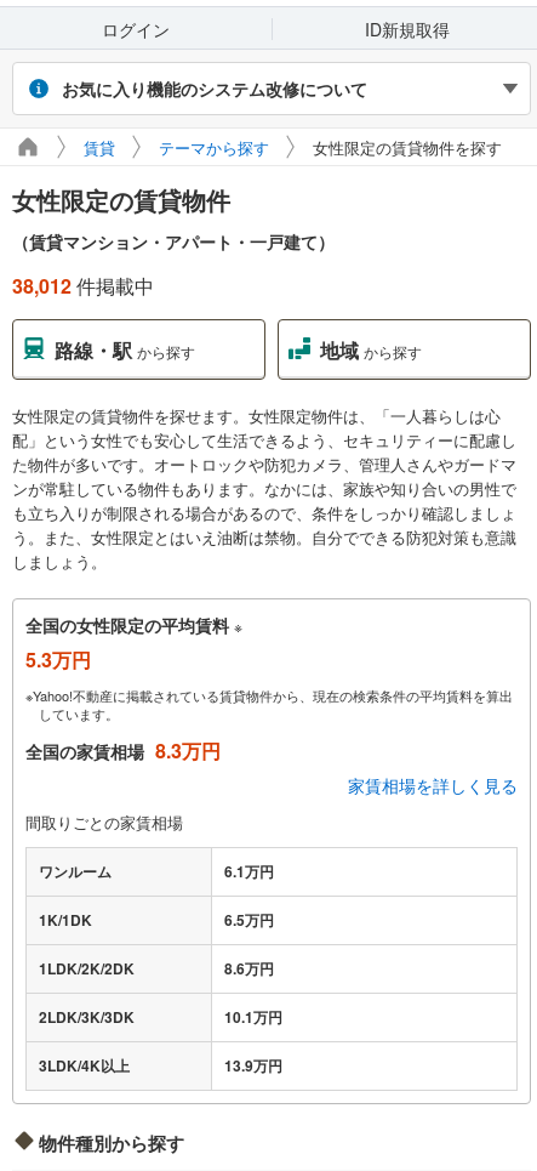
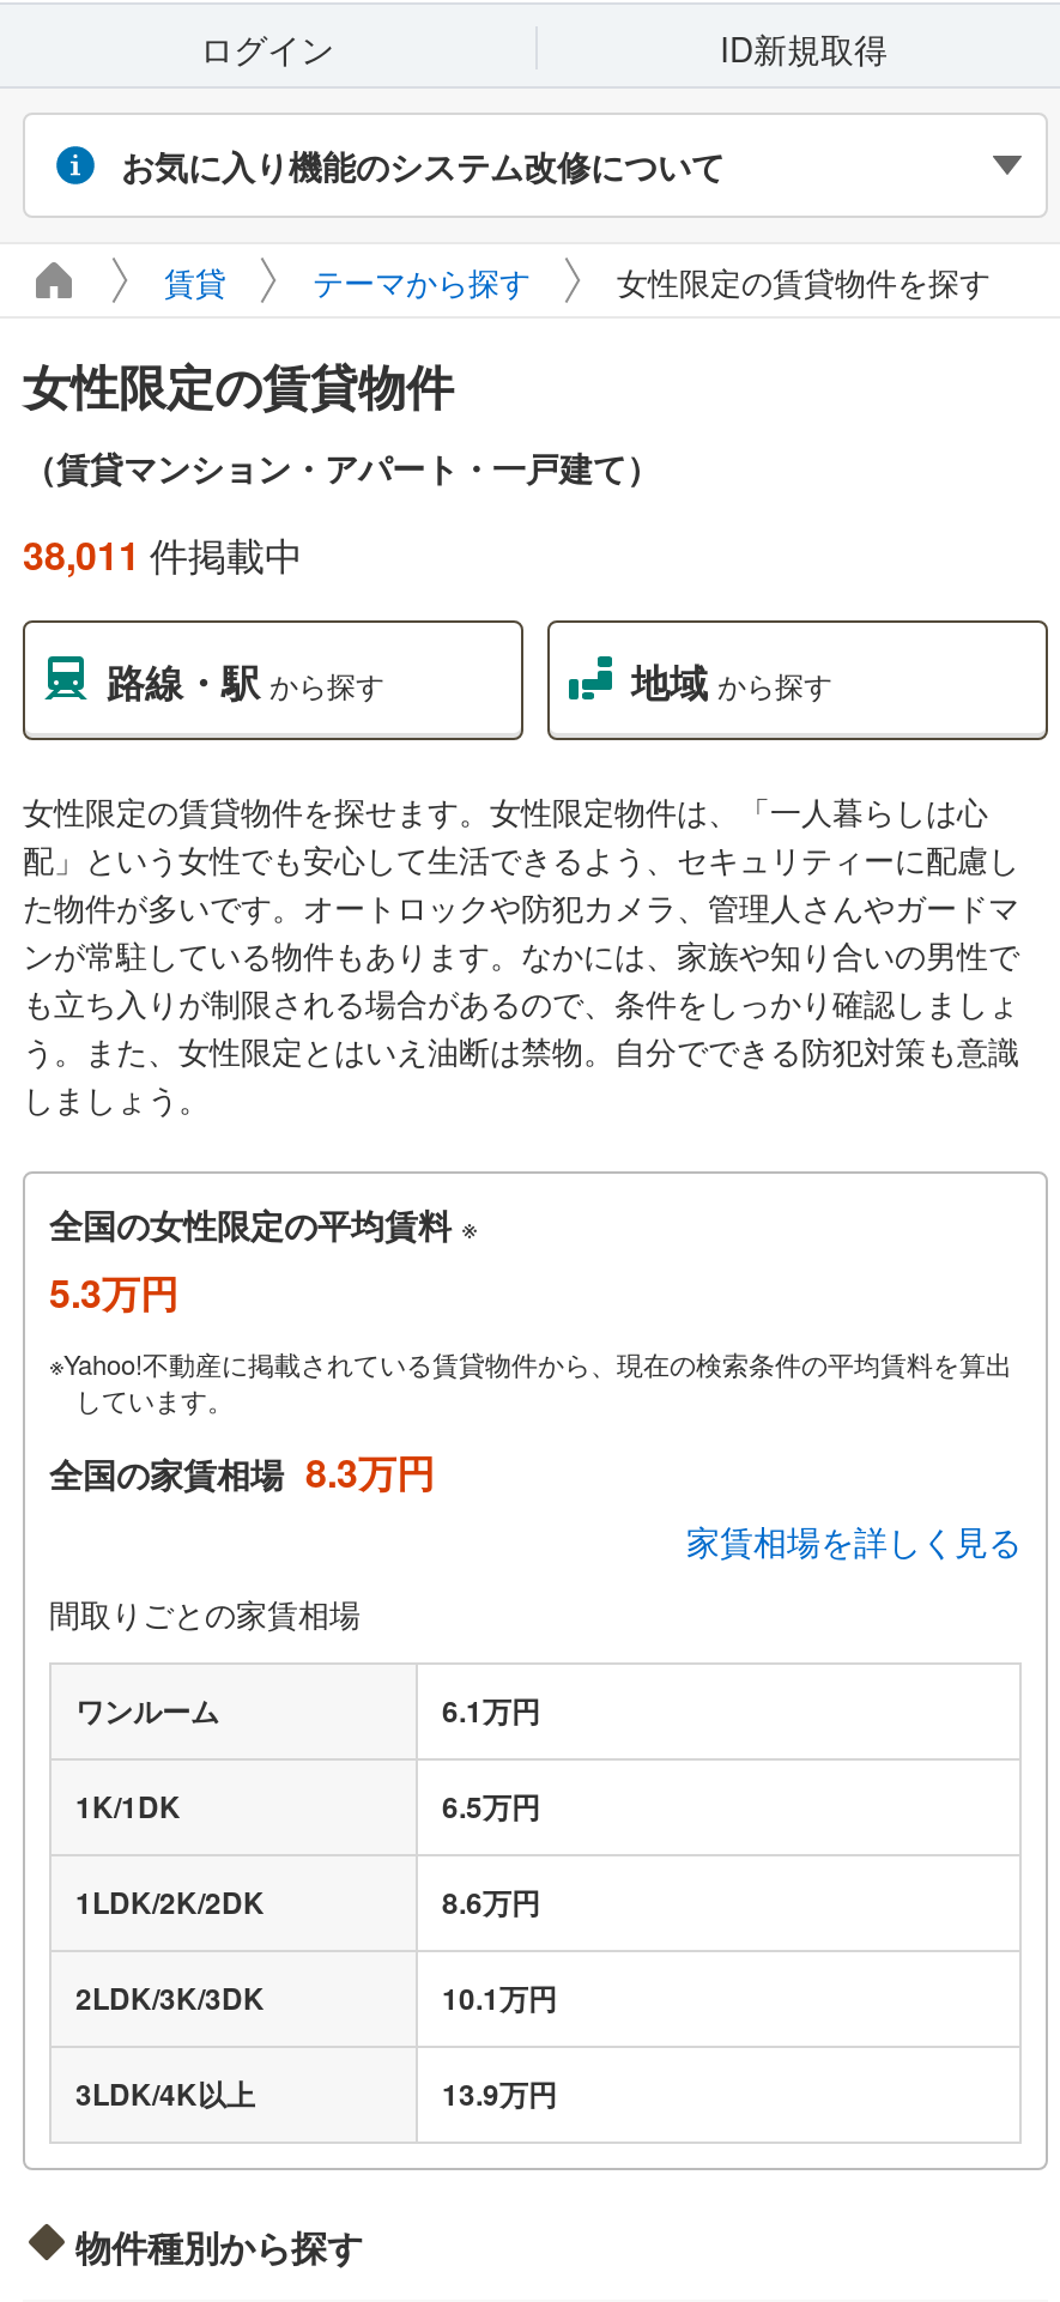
[12,272,154,300] 38,012件掲載中 -> [23,527,303,582] 38,011件掲載中

